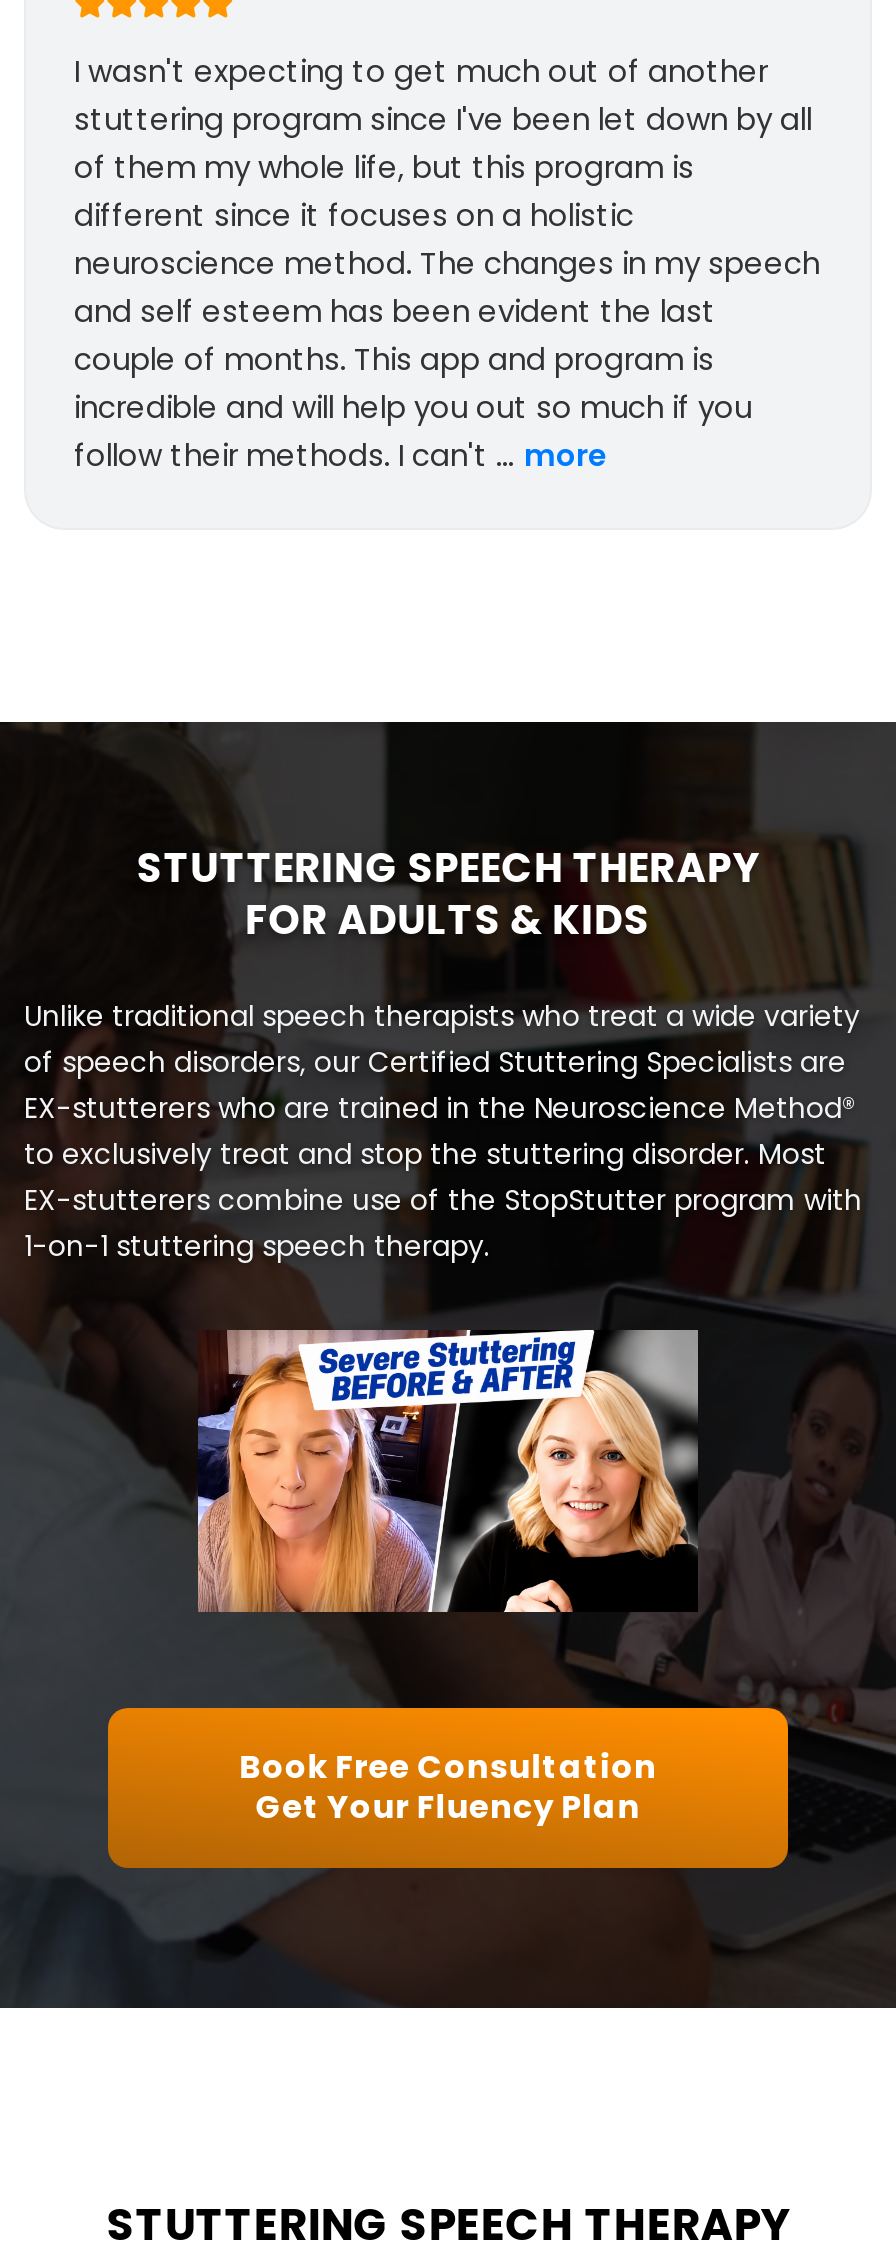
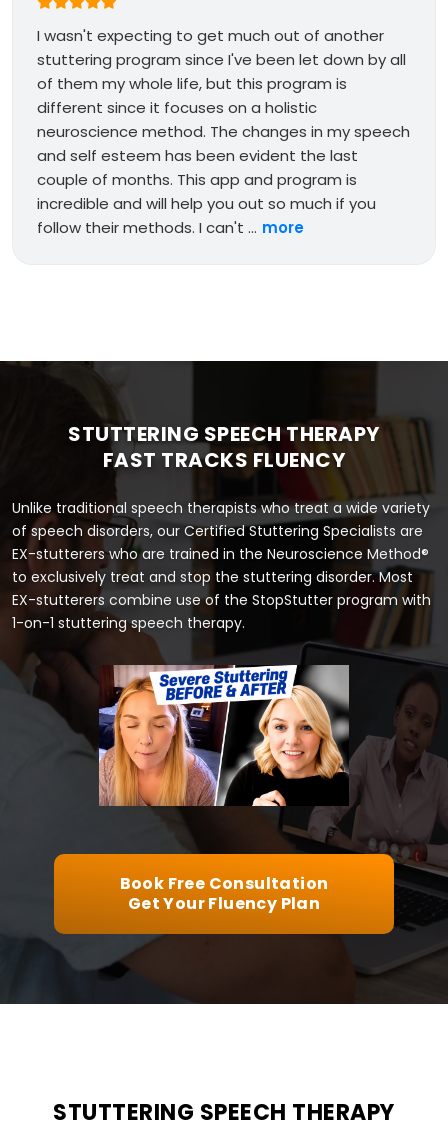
[246,892,650,948] FOR ADULTS & KIDS -> [103,446,345,474] FAST TRACKS FLUENCY

